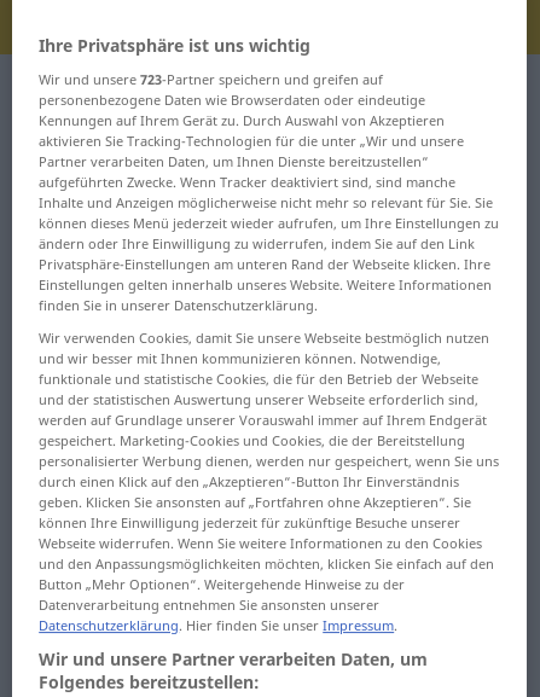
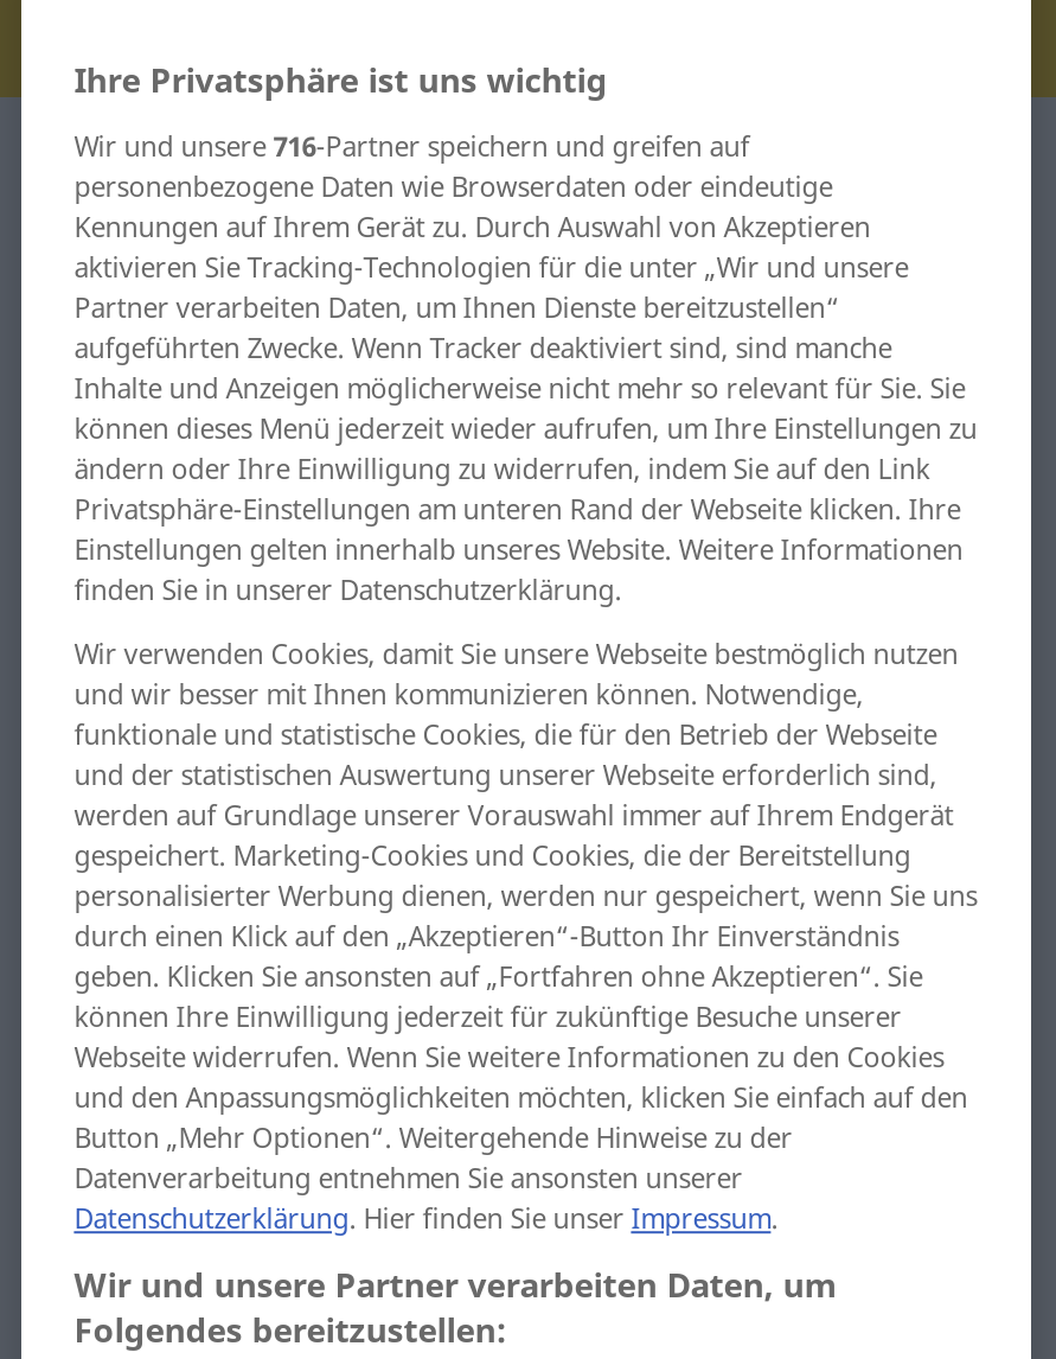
[39,70,383,88] Wir und unsere 723-Partner speichern und greifen auf -> [74,128,750,164] Wir und unsere 716-Partner speichern und greifen auf

